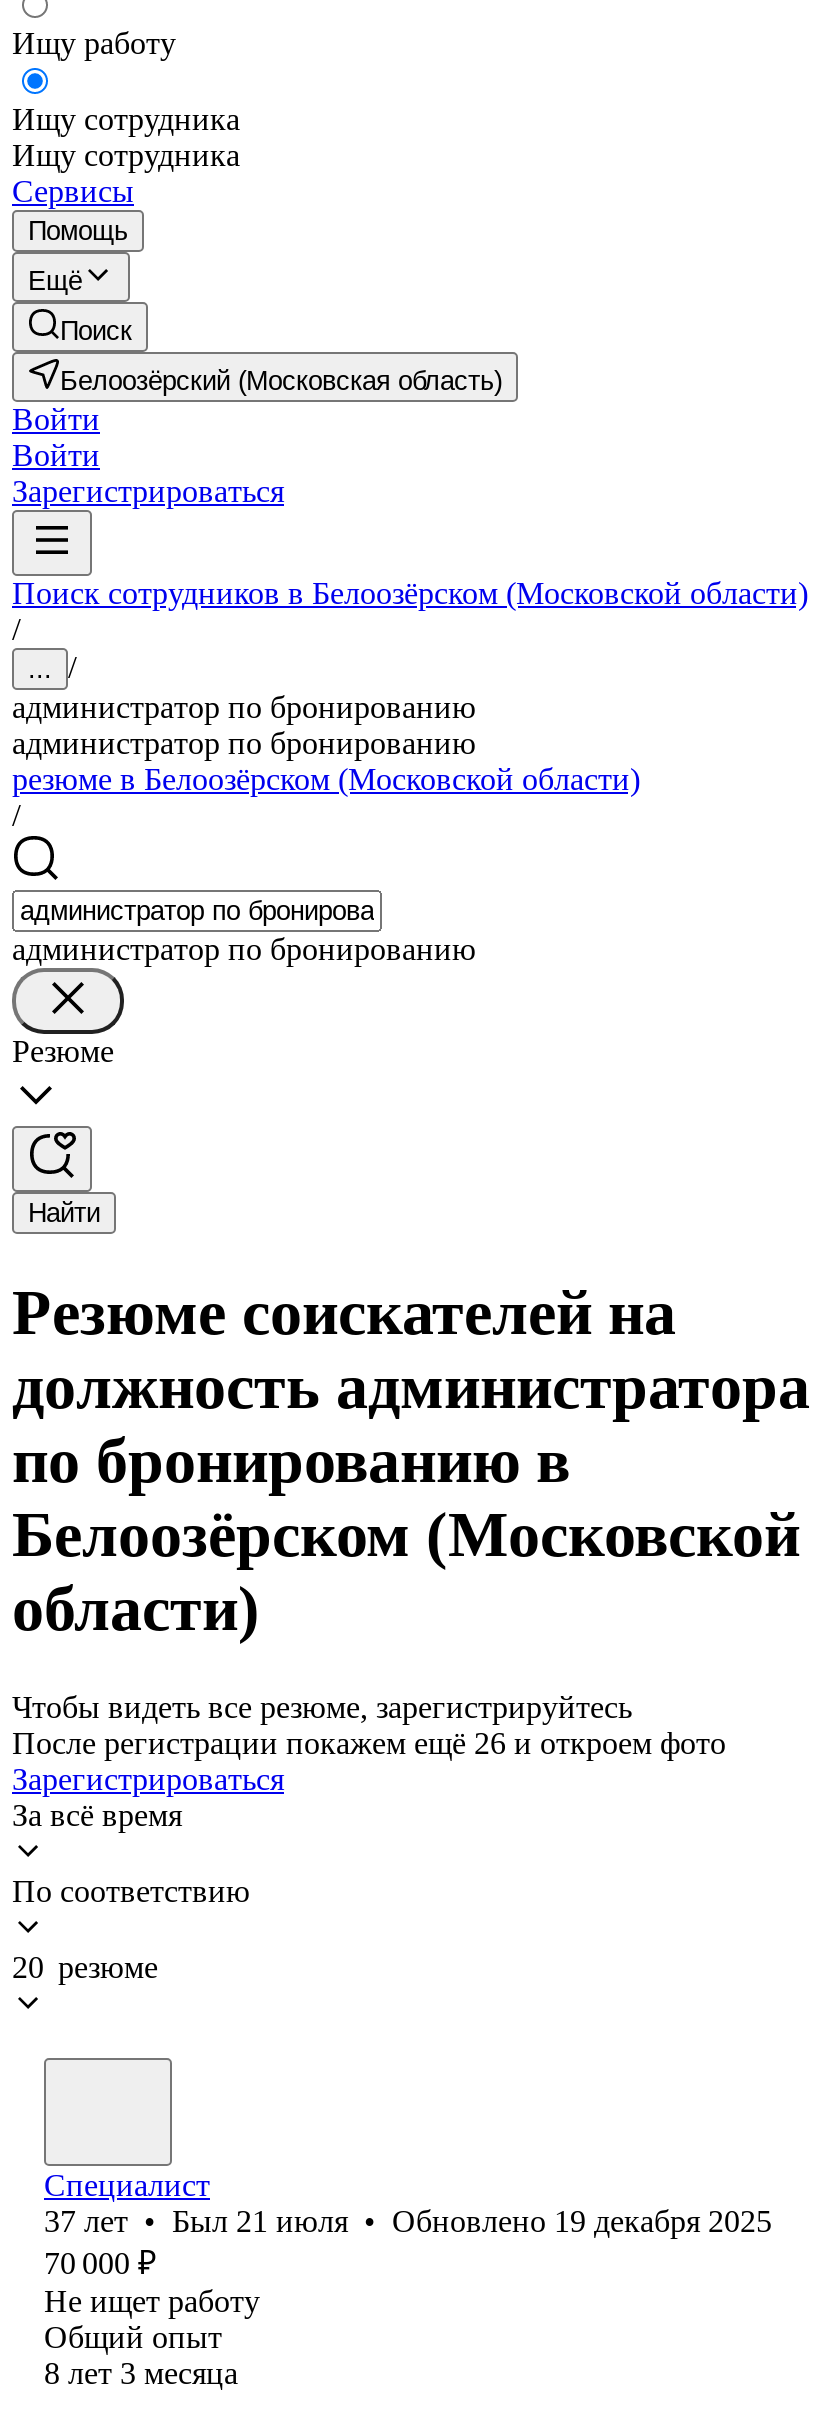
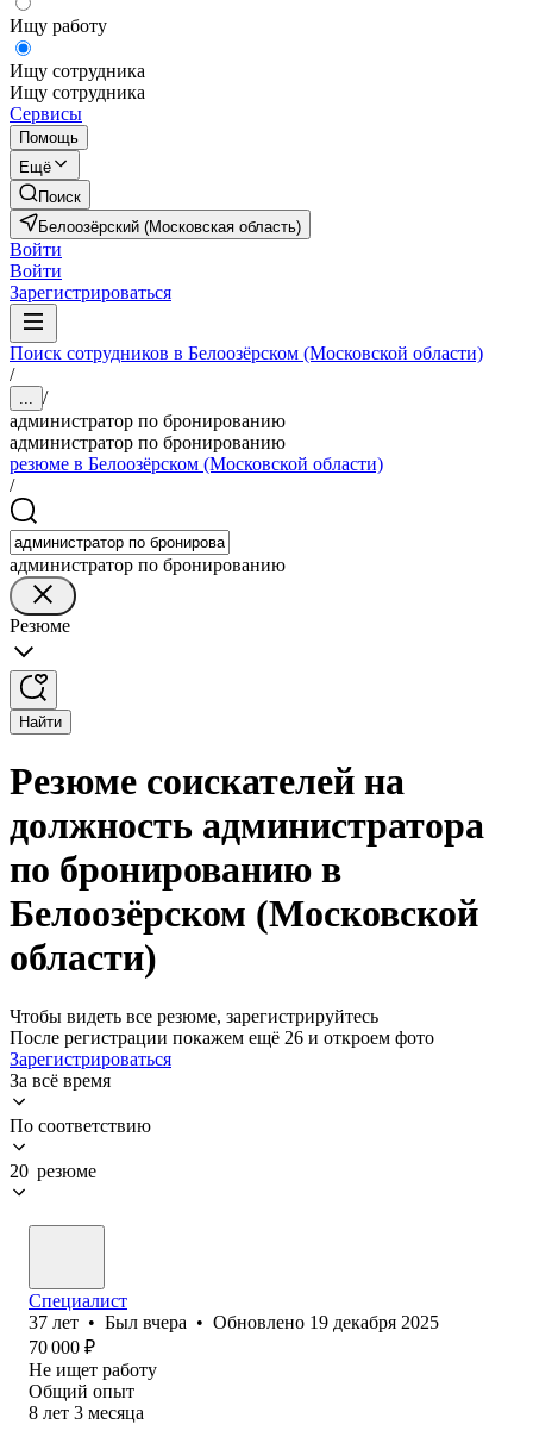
[44,2204,772,2238] 37 лет • Был 21 июля • Обновлено 19 декабря 2025 -> [29,1312,439,1332] 37 лет • Был вчера • Обновлено 19 декабря 2025

